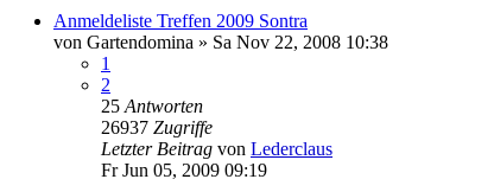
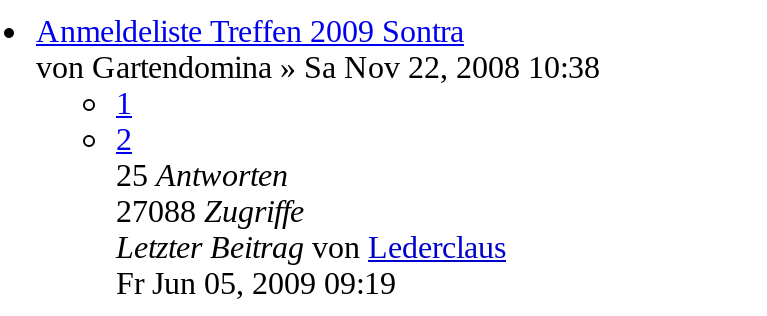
[101,117,213,137] 26937 Zugriffe -> [116,194,304,228] 27088 Zugriffe

